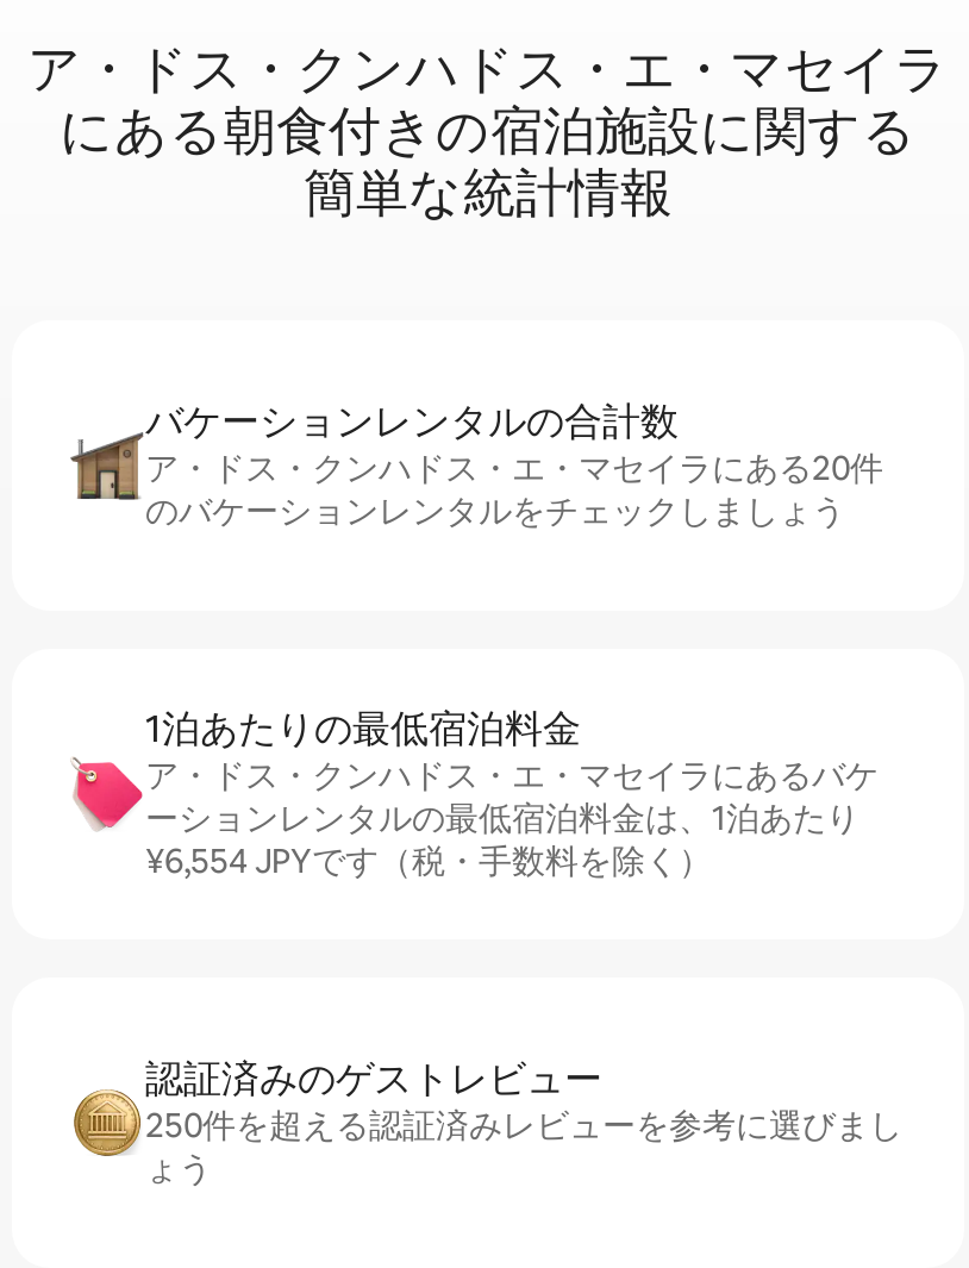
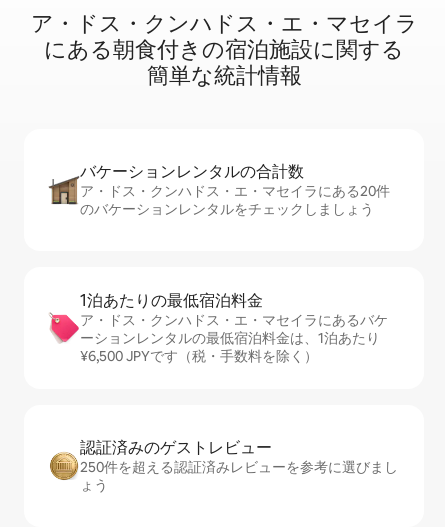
[145,839,712,882] ¥6,554 JPYです（税・手数料を除く） -> [80,347,318,365] ¥6,500 JPYです（税・手数料を除く）

